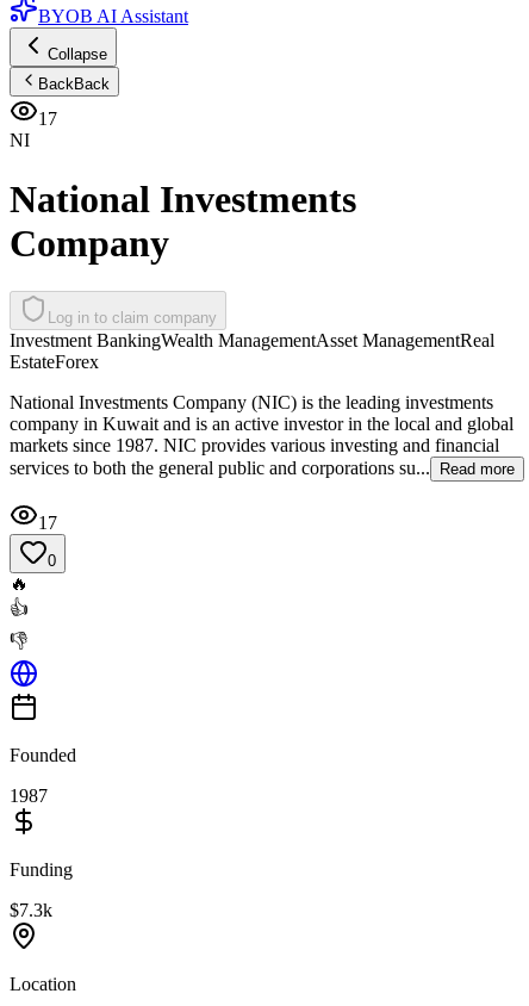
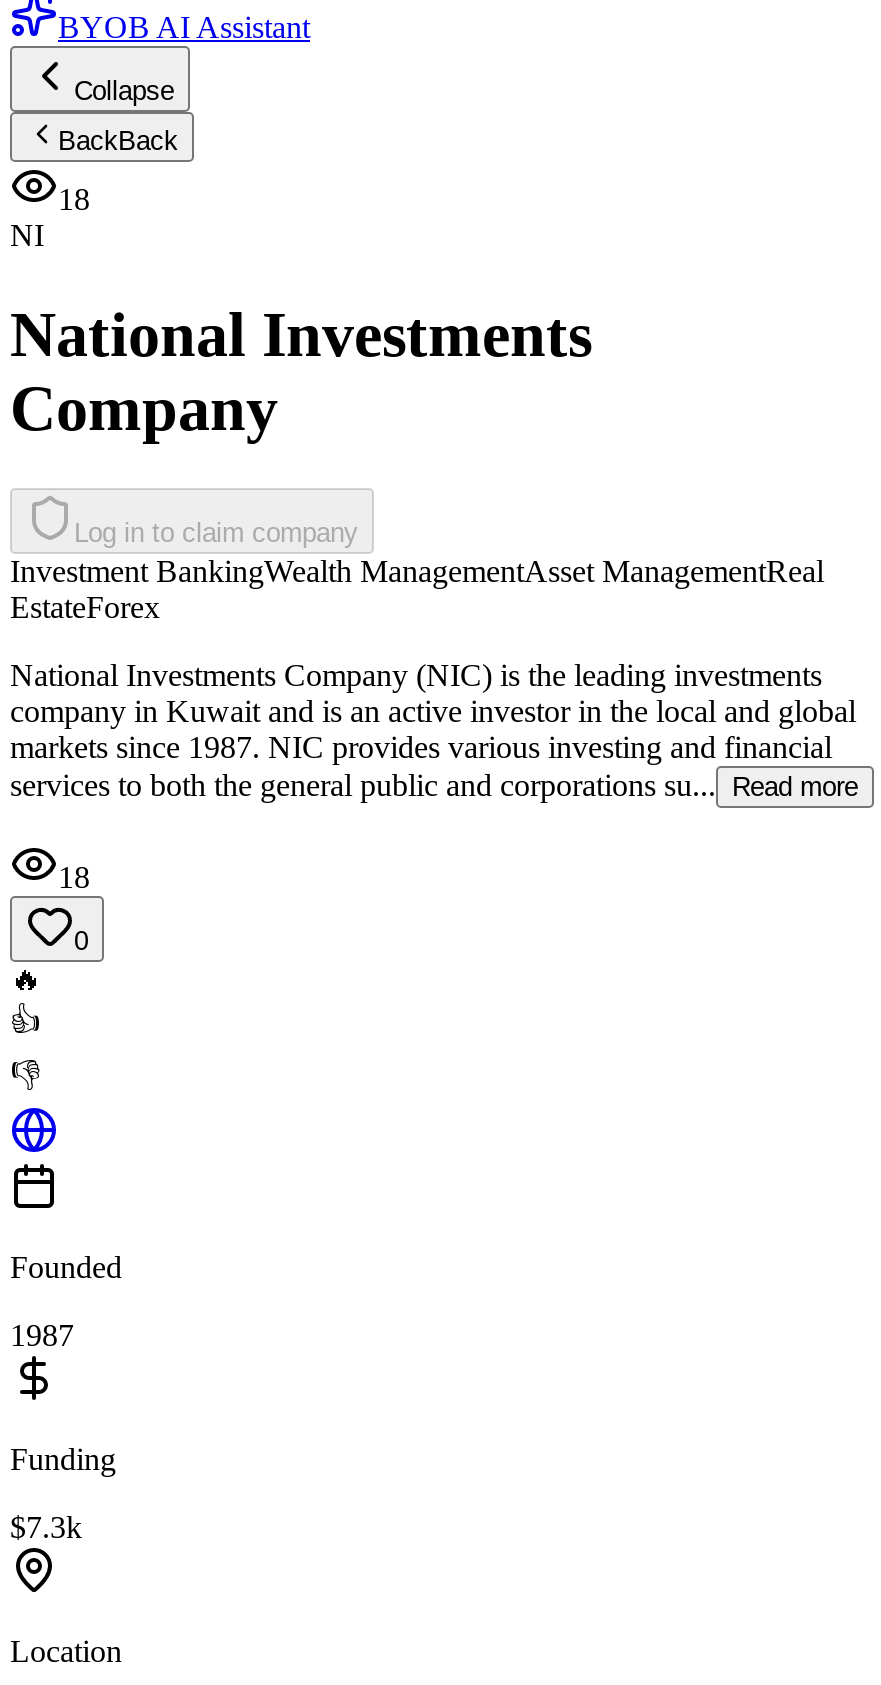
[38,109,57,129] 17 -> [58,182,90,216] 18
[38,513,57,533] 17 -> [58,860,90,894] 18

